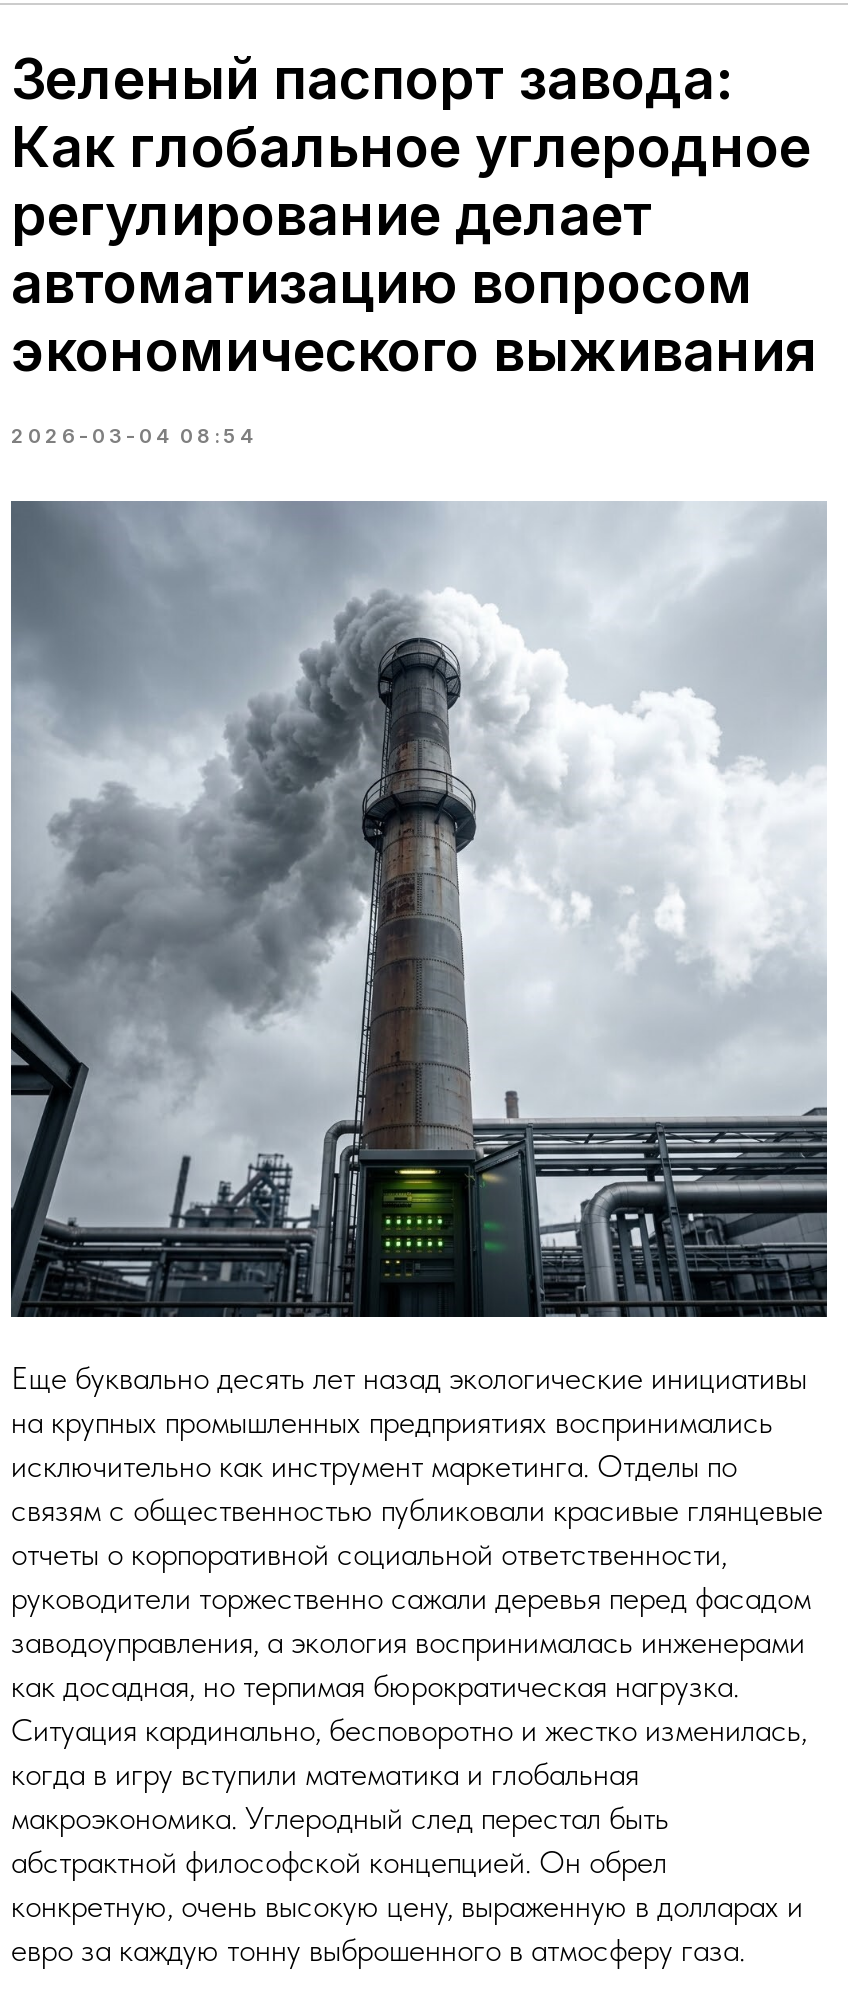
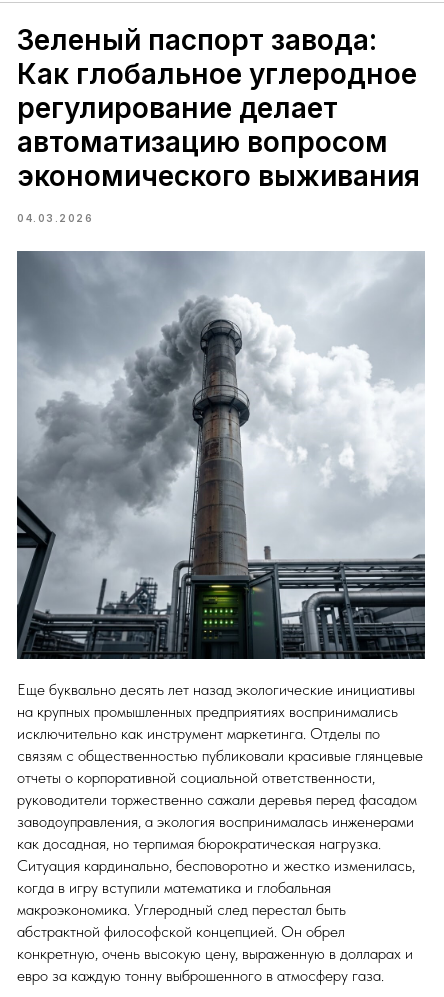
[11,423,255,447] 2026-03-04 08:54 -> [17,212,93,224] 04.03.2026

